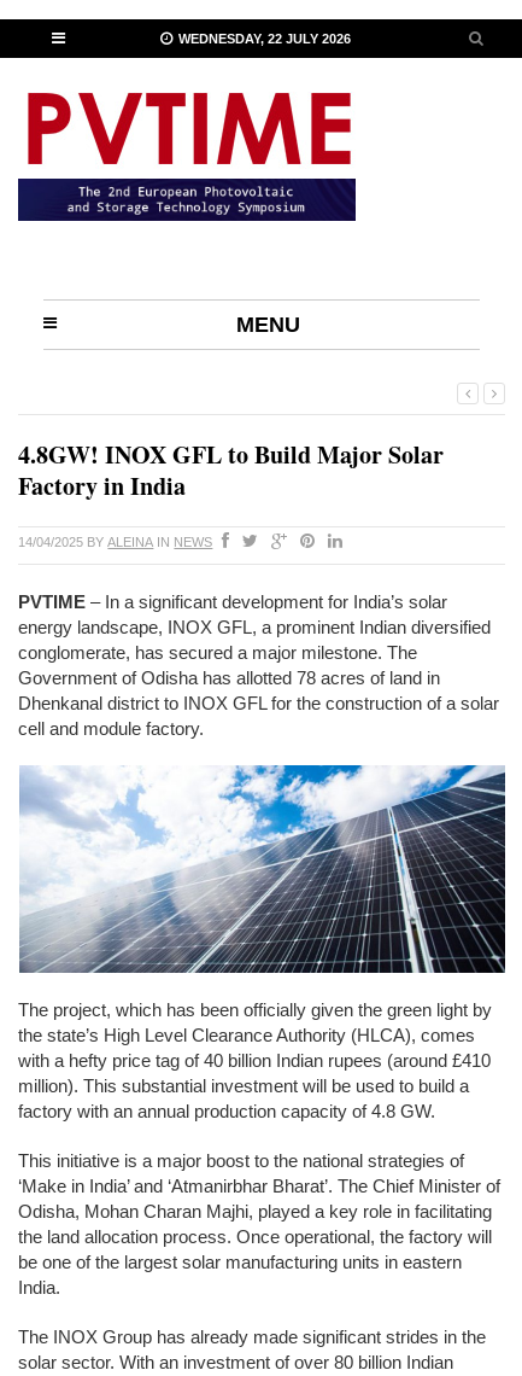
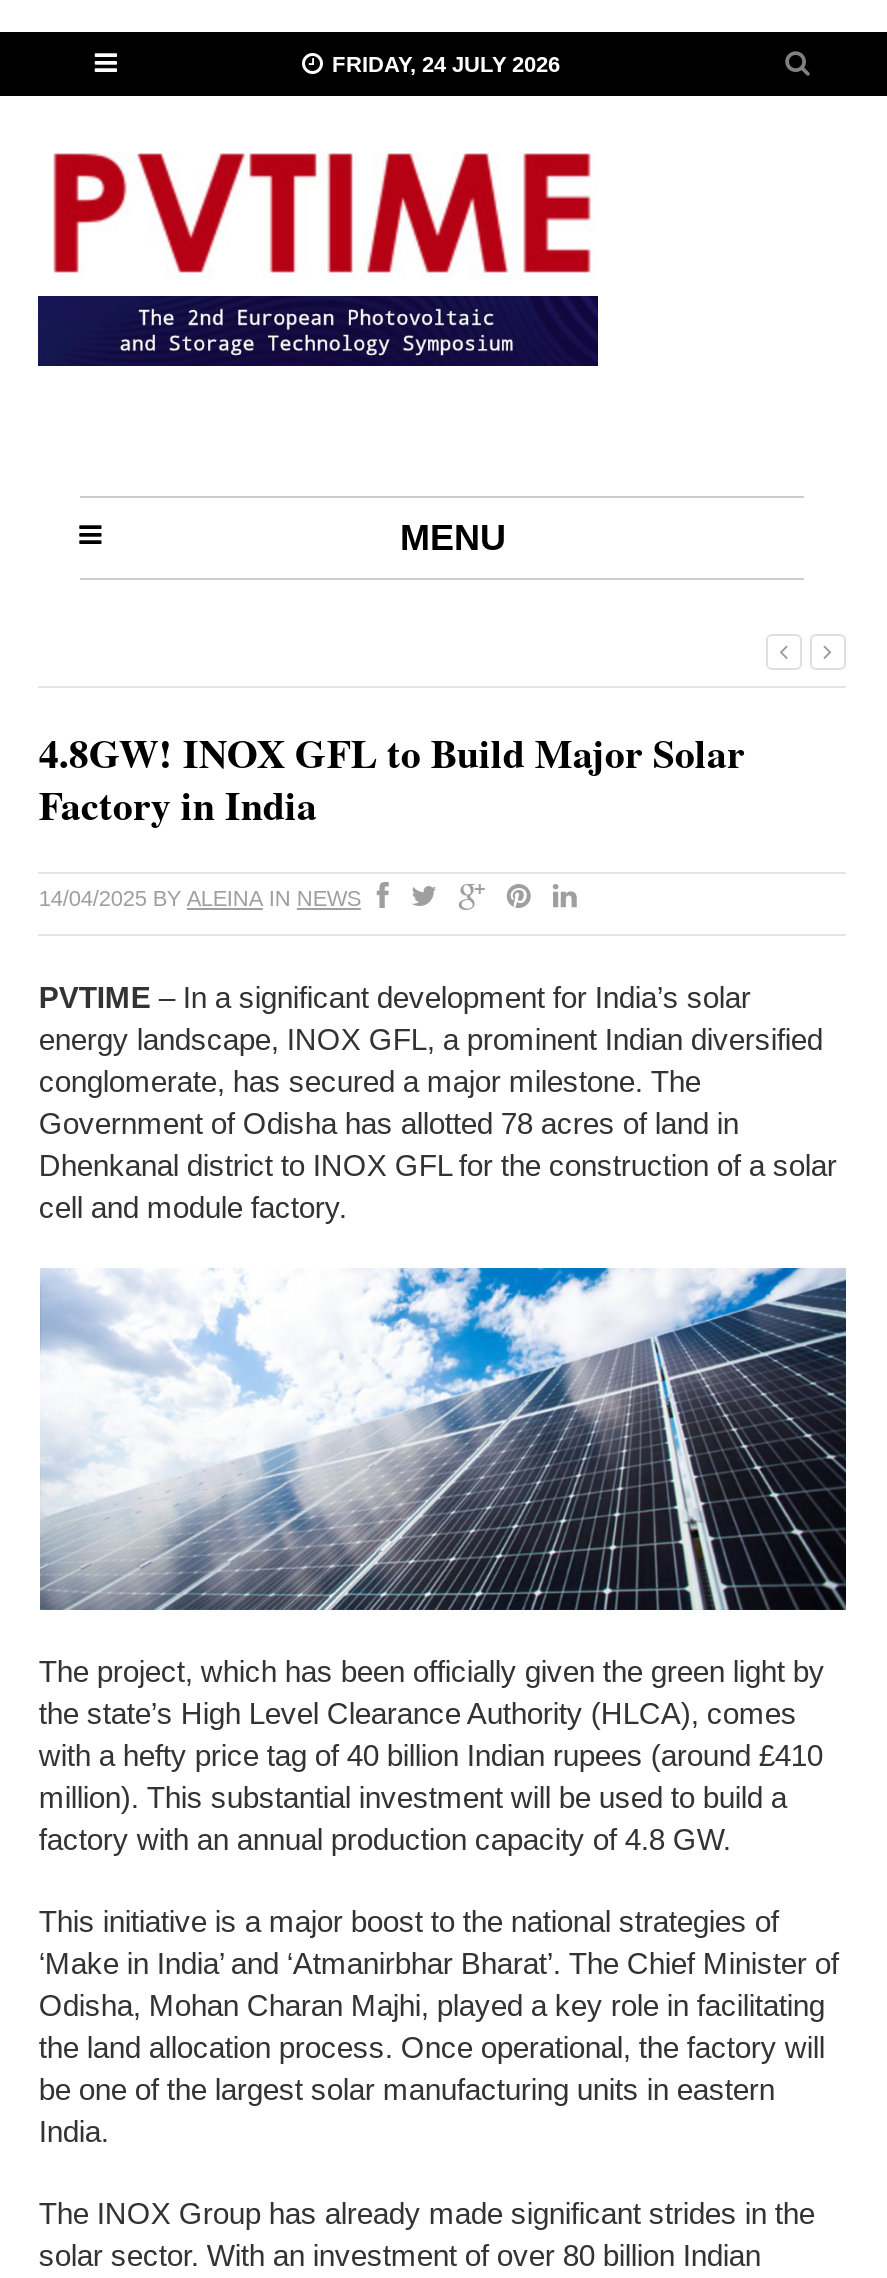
[178,31,350,46] WEDNESDAY, 22 JULY 2026 -> [332,52,560,76] FRIDAY, 24 JULY 2026

